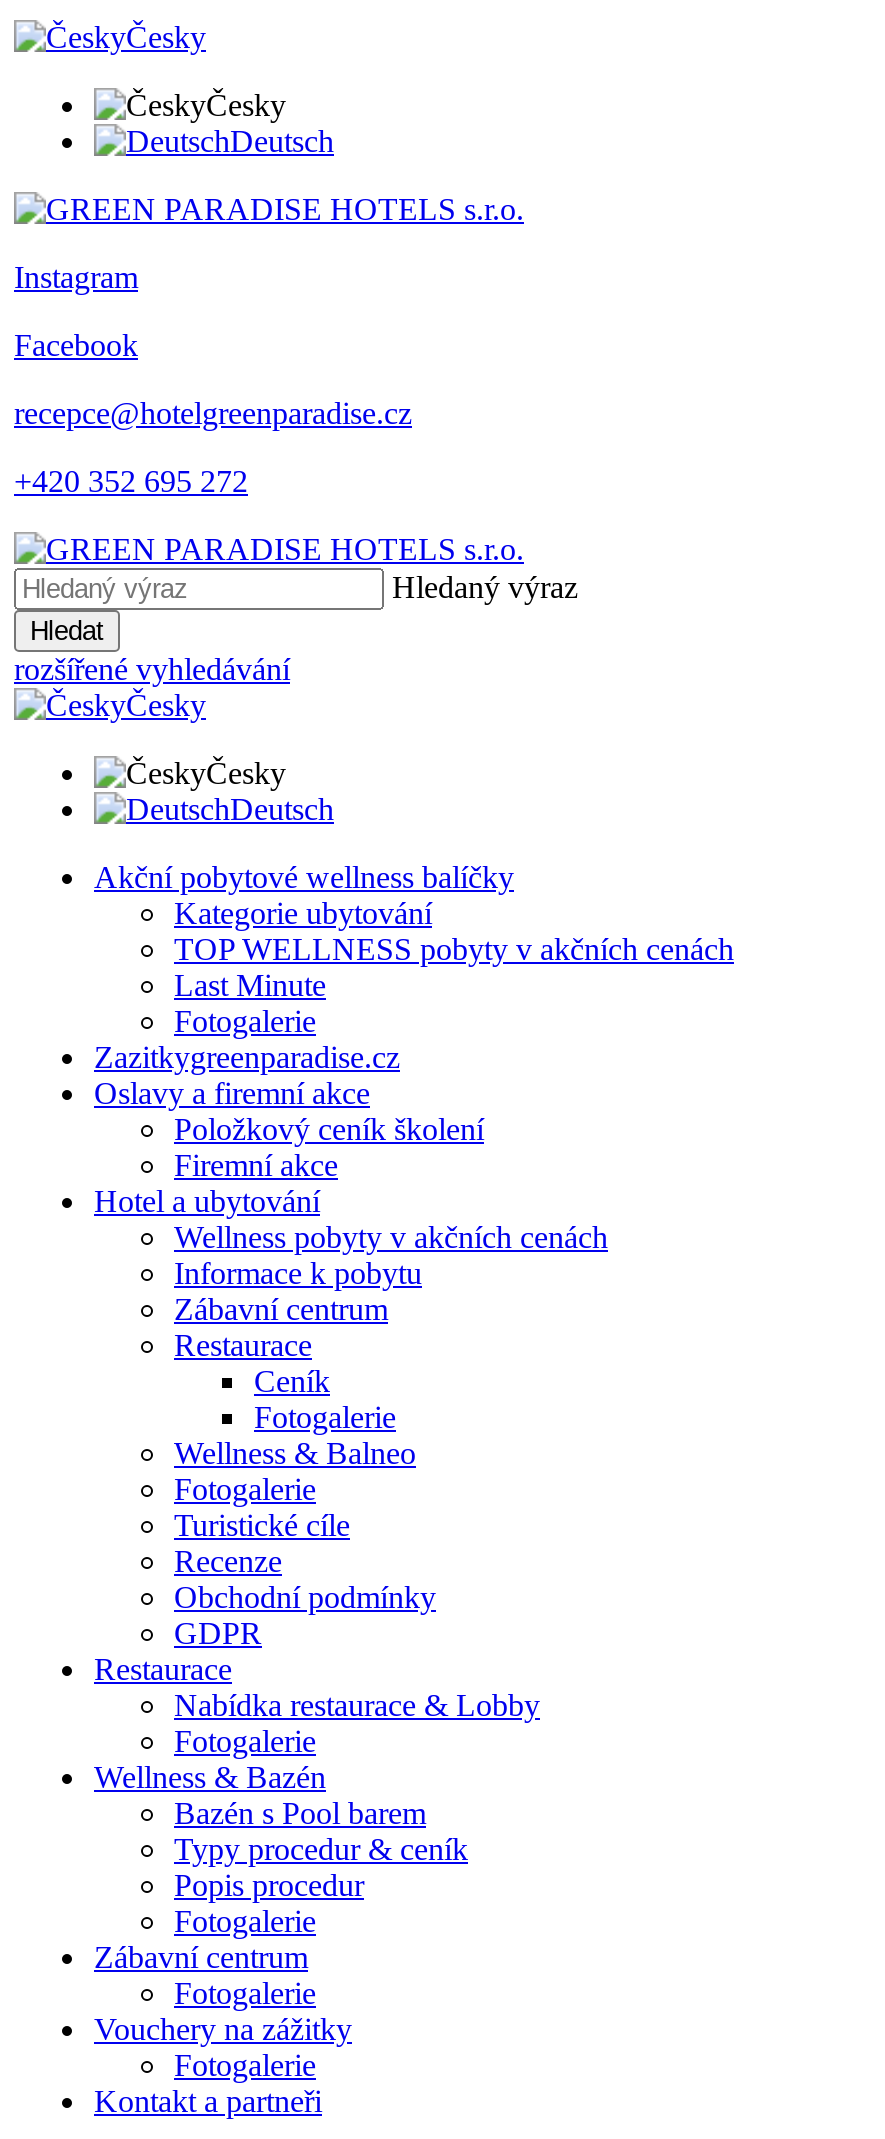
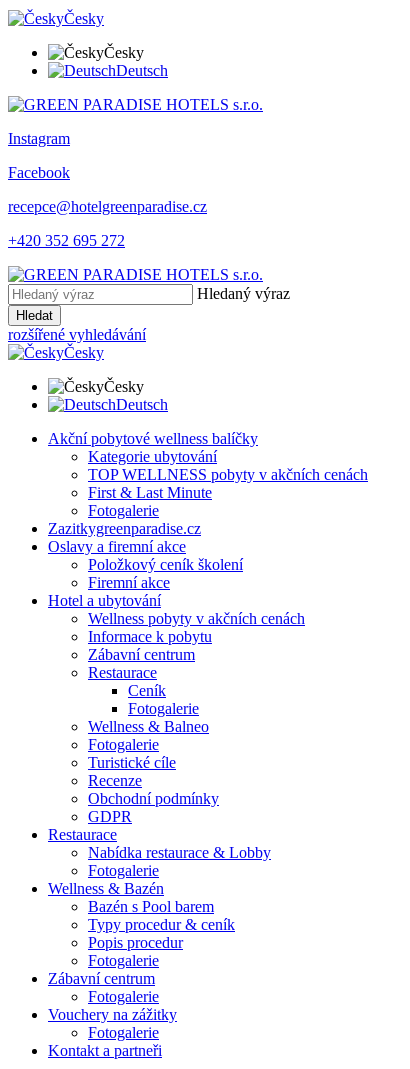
[174,968,326,1002] Last Minute -> [88,484,212,501] First & Last Minute

